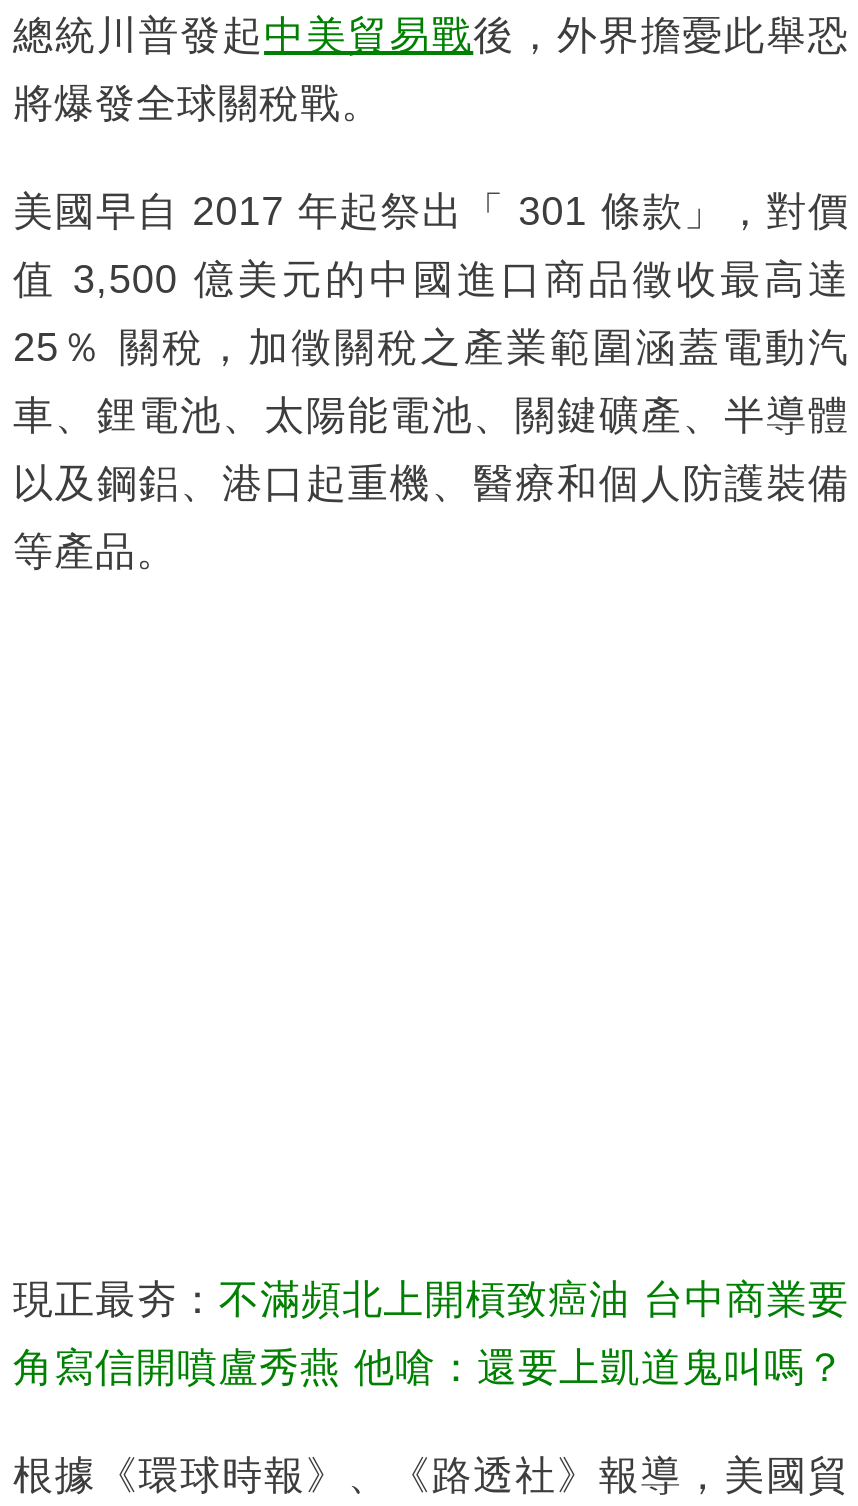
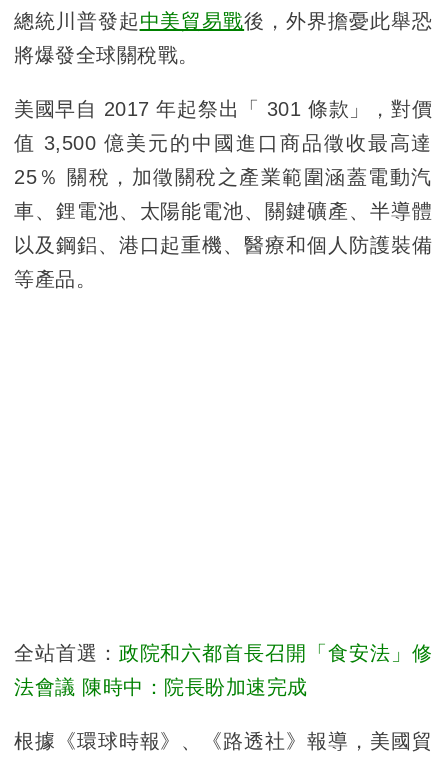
[13,1276,849,1320] 現正最夯：不滿頻北上開槓致癌油 台中商業要 -> [14,642,432,664] 全站首選：政院和六都首長召開「食安法」修
[13,1344,846,1388] 角寫信開噴盧秀燕 他嗆：還要上凱道鬼叫嗎？ -> [14,676,307,698] 法會議 陳時中：院長盼加速完成

